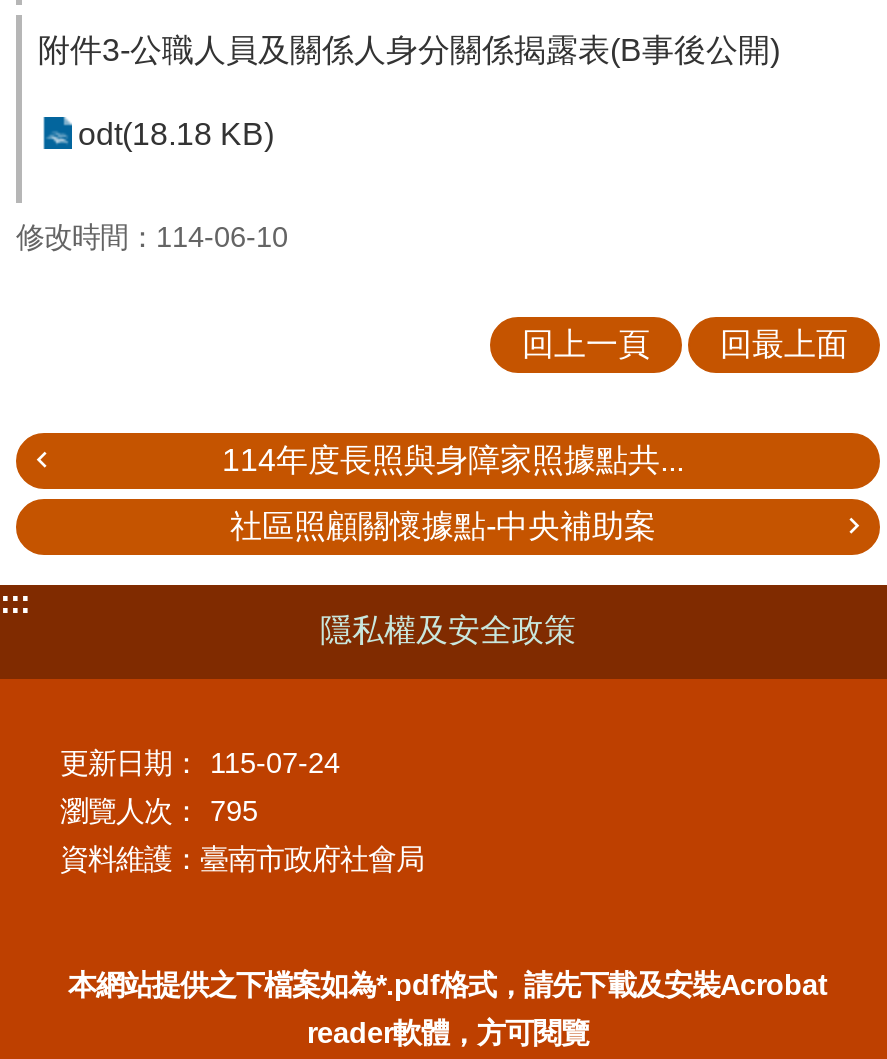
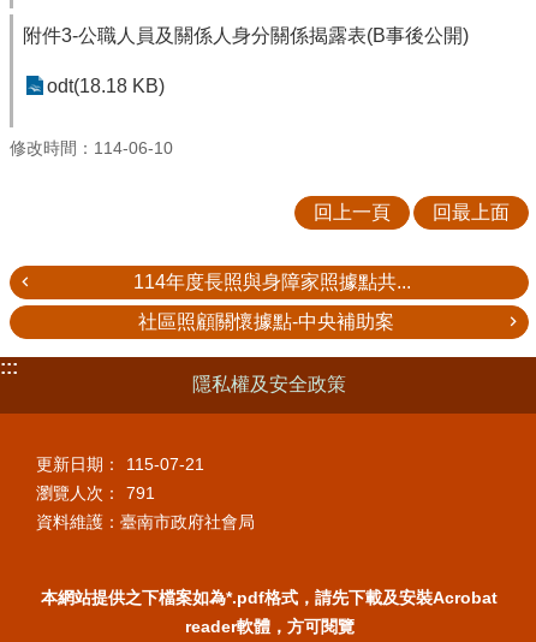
[60,747,340,779] 更新日期： 115-07-24 -> [36,455,204,474] 更新日期： 115-07-21
[60,795,258,827] 瀏覽人次： 795 -> [36,484,155,503] 瀏覽人次： 791

